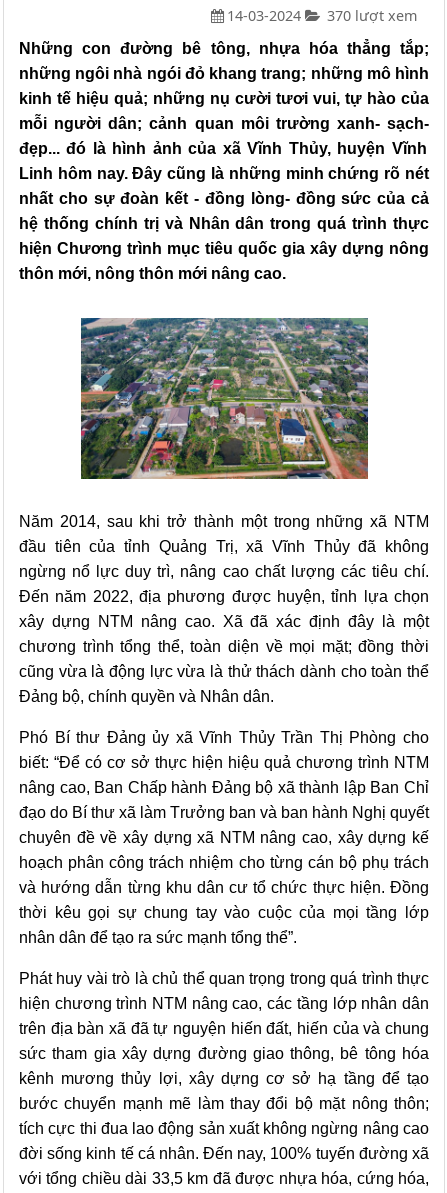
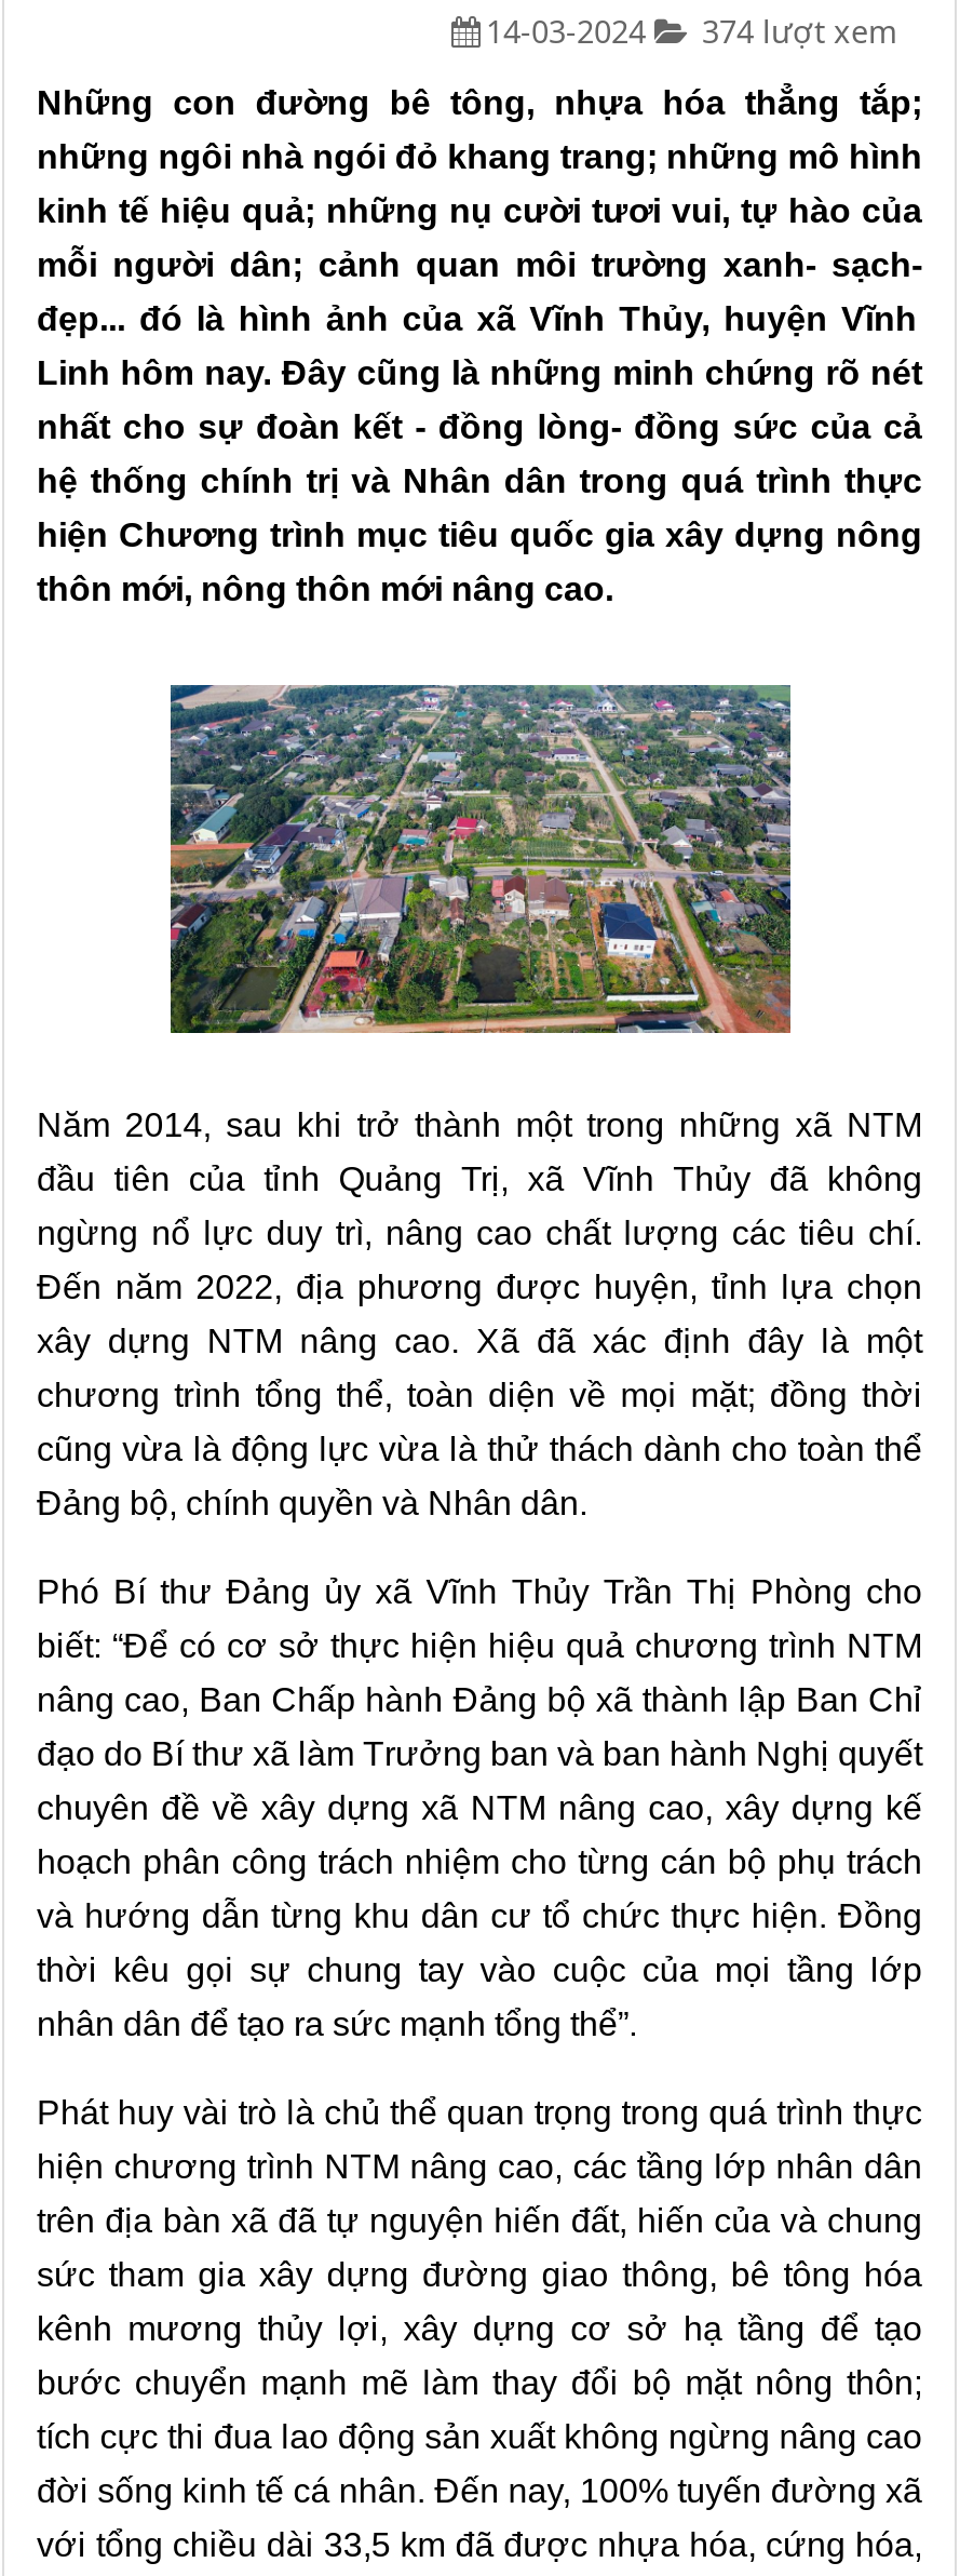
[227,6,417,25] 14-03-2024 370 lượt xem -> [486,11,896,52] 14-03-2024 374 lượt xem

